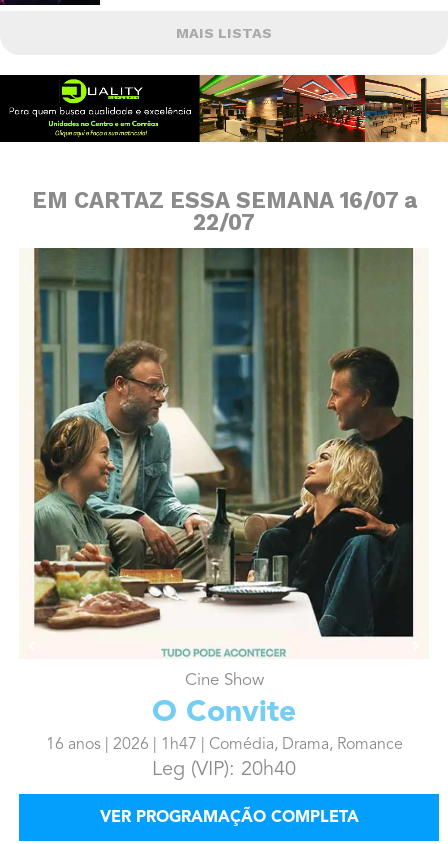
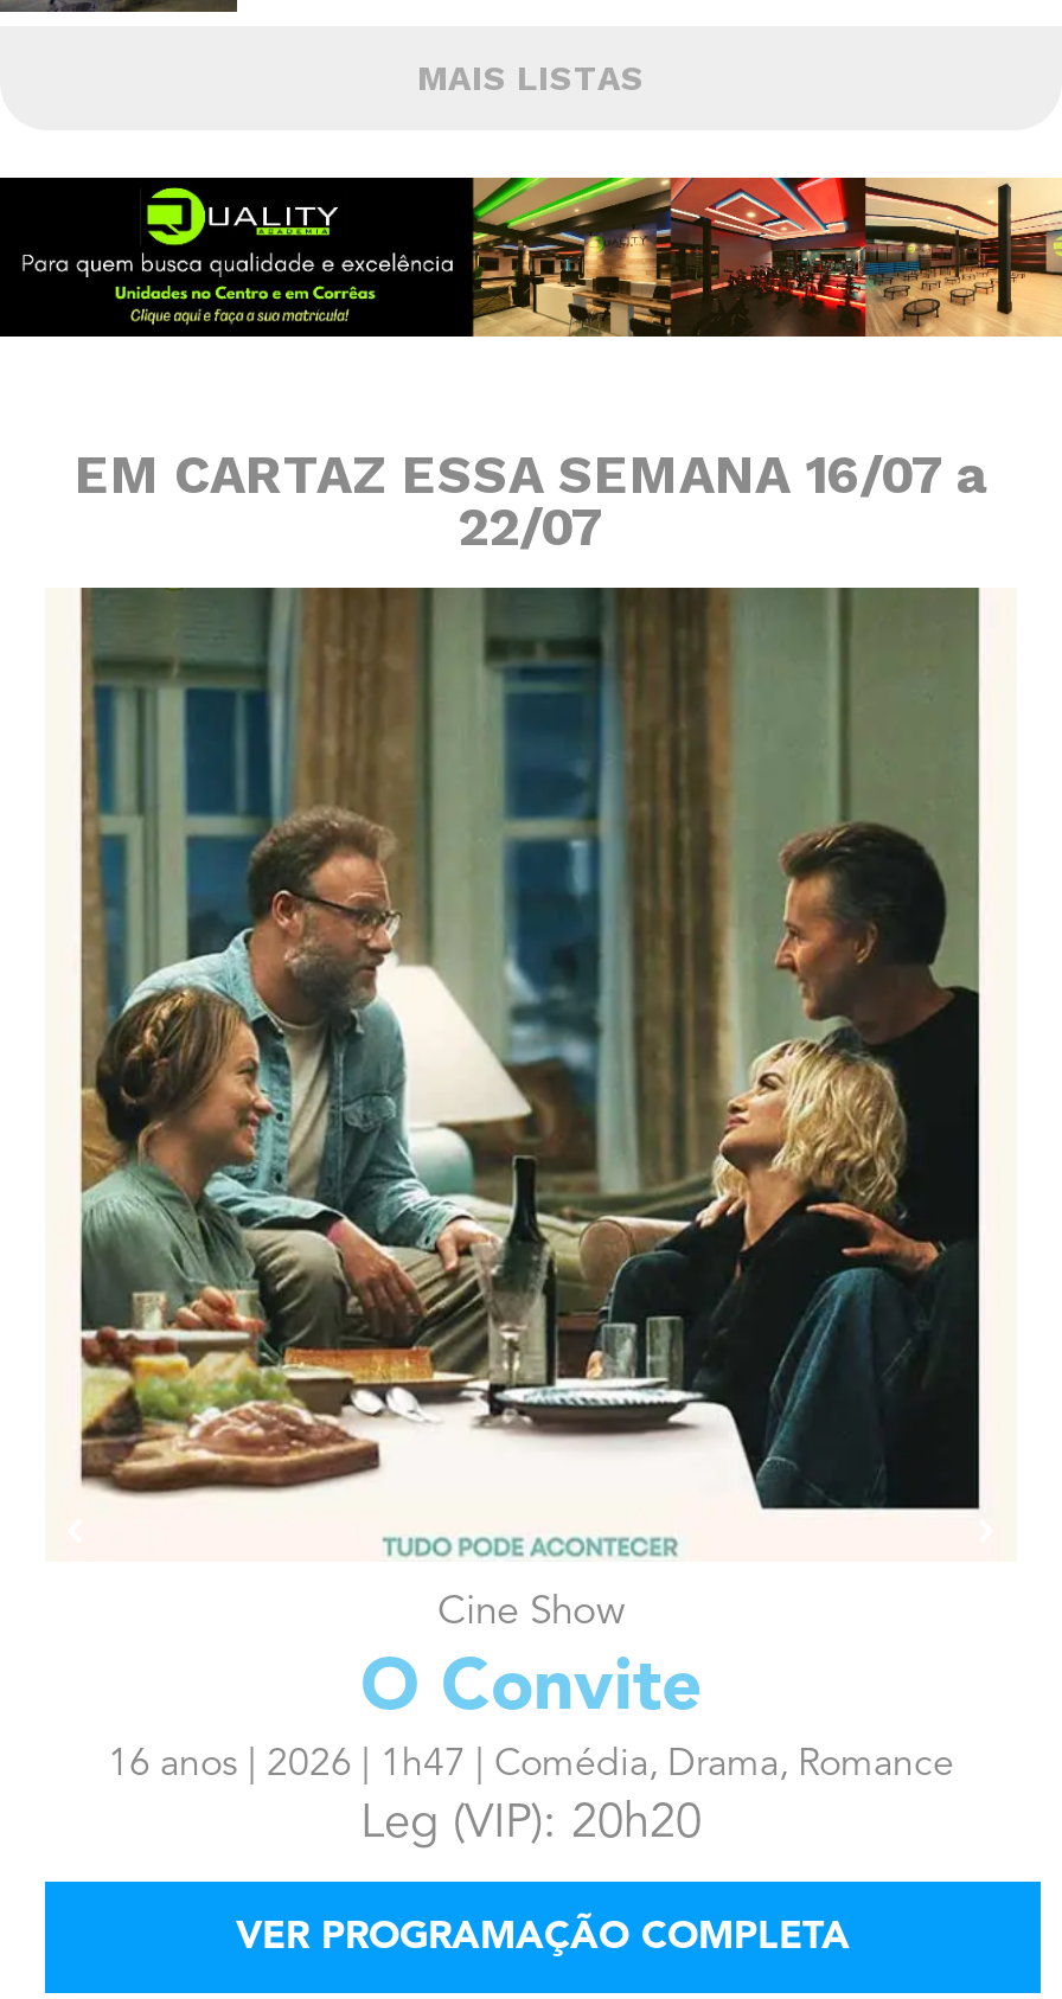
[152,760,296,780] Leg (VIP): 20h40 -> [360,1801,702,1849] Leg (VIP): 20h20

